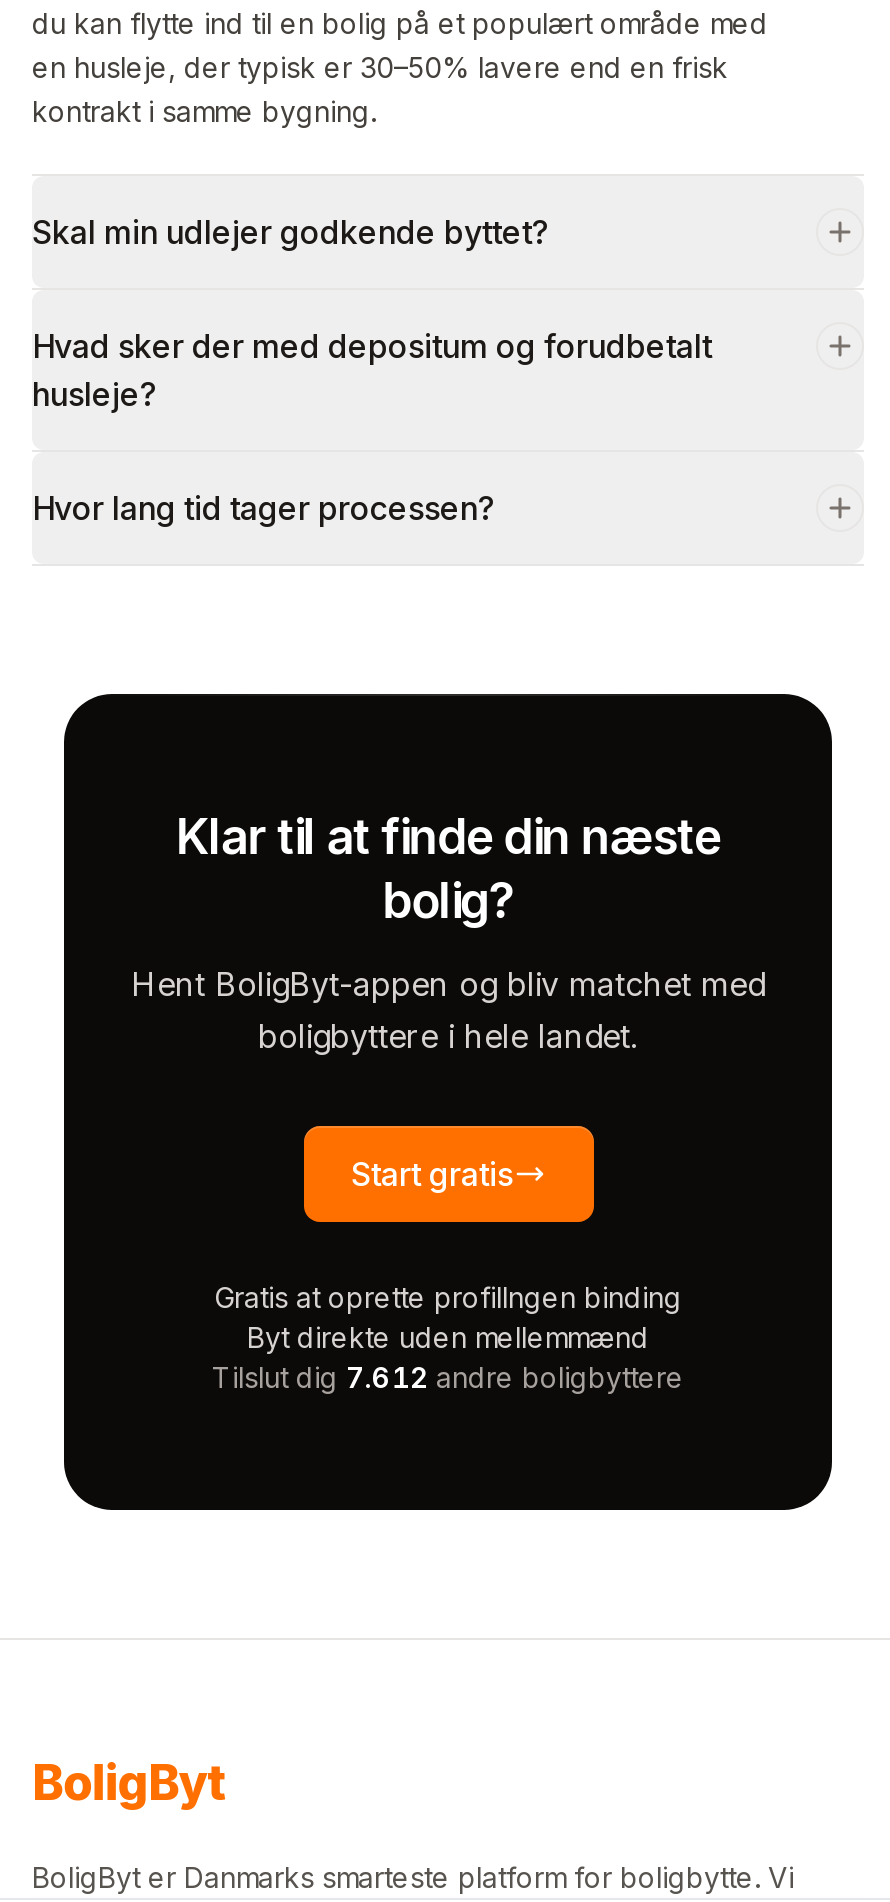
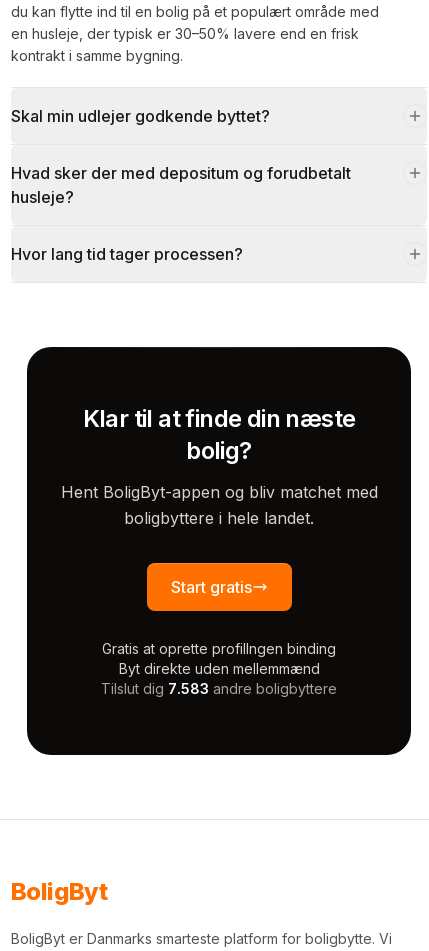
[212,1360,684,1394] Tilslut dig 7.612 andre boligbyttere -> [101,680,337,697] Tilslut dig 7.583 andre boligbyttere

